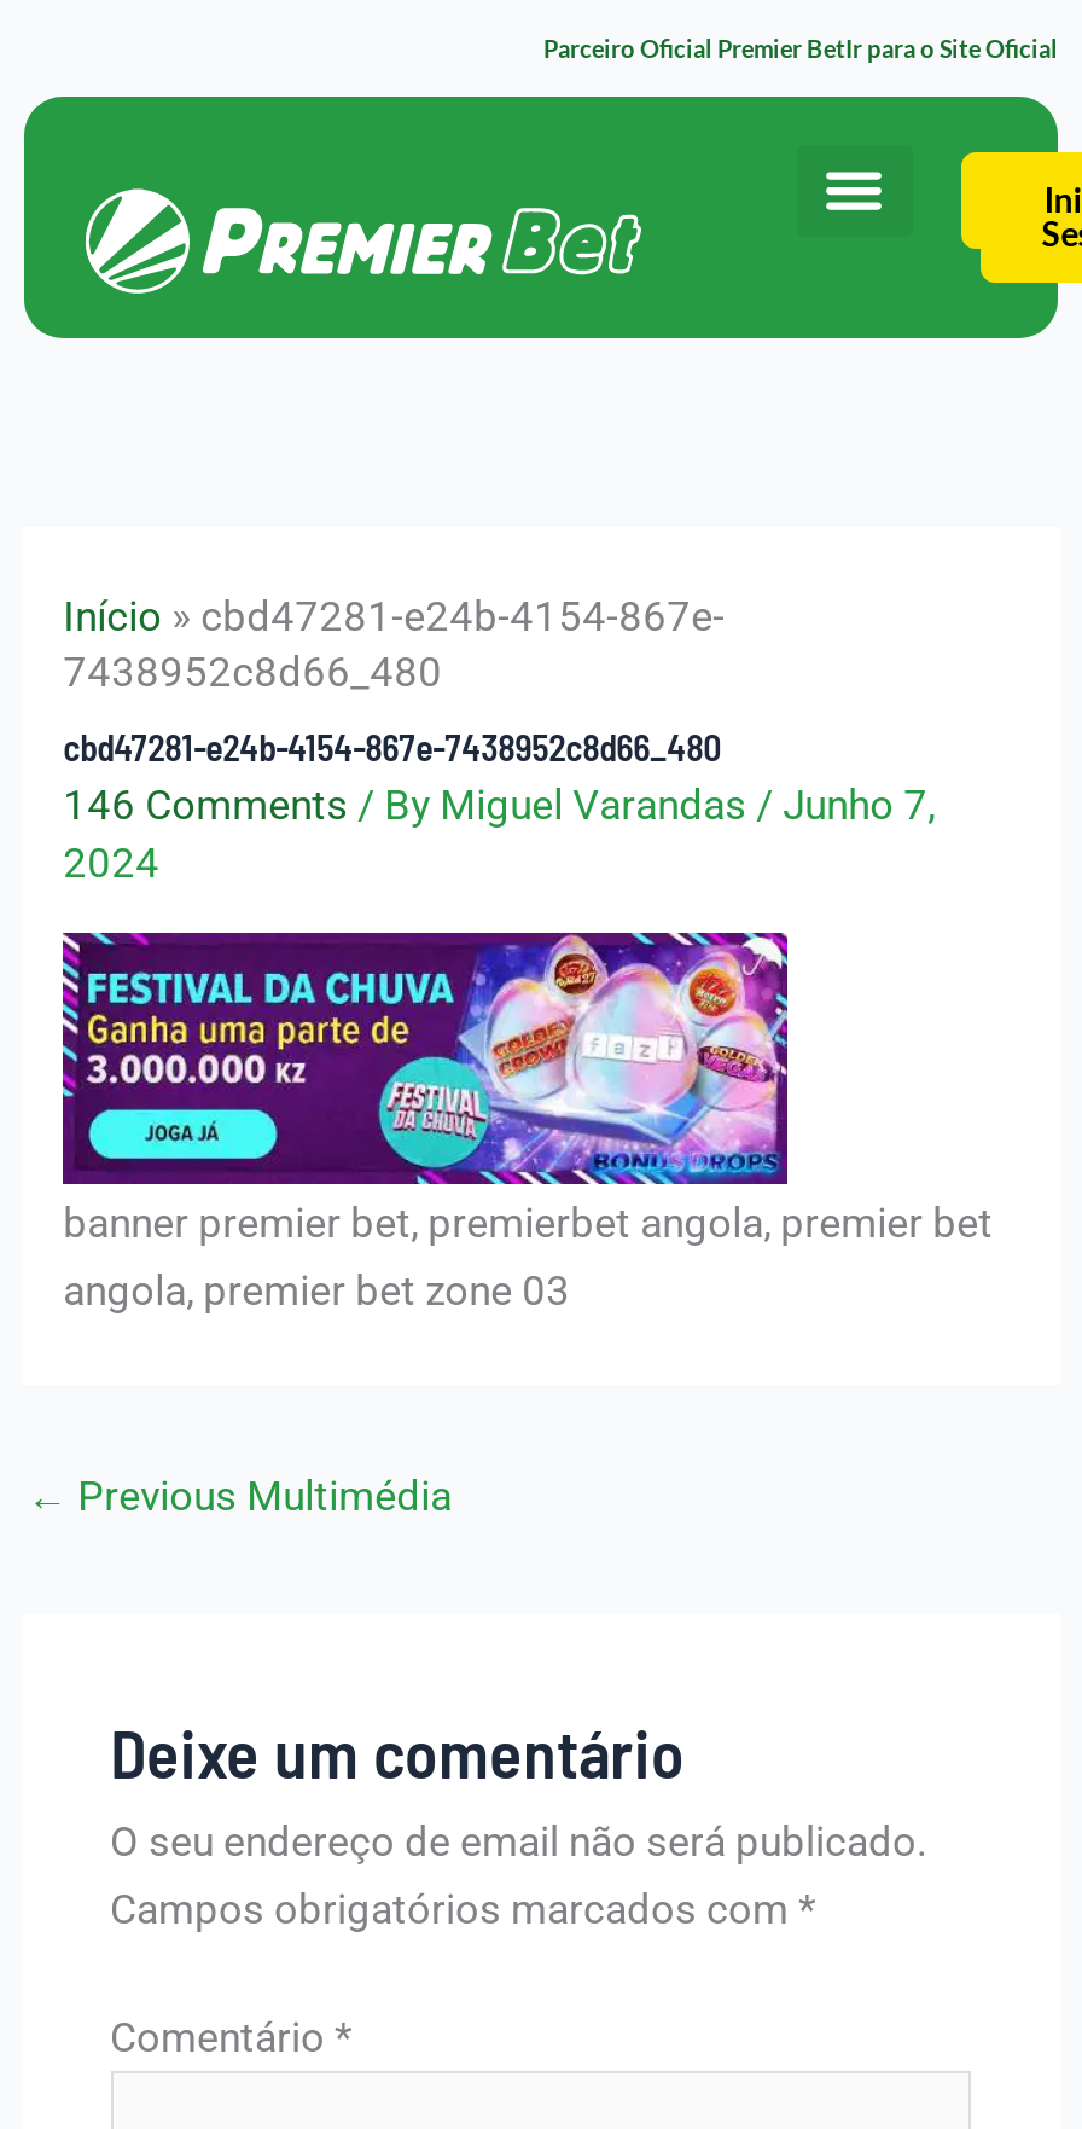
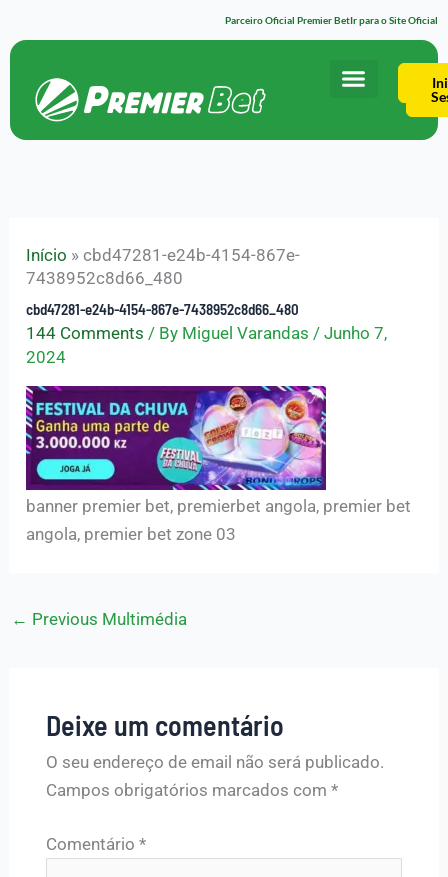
[63,780,935,828] 146 Comments / By Miguel Varandas / Junho 7, -> [26,323,387,343] 144 Comments / By Miguel Varandas / Junho 7,

